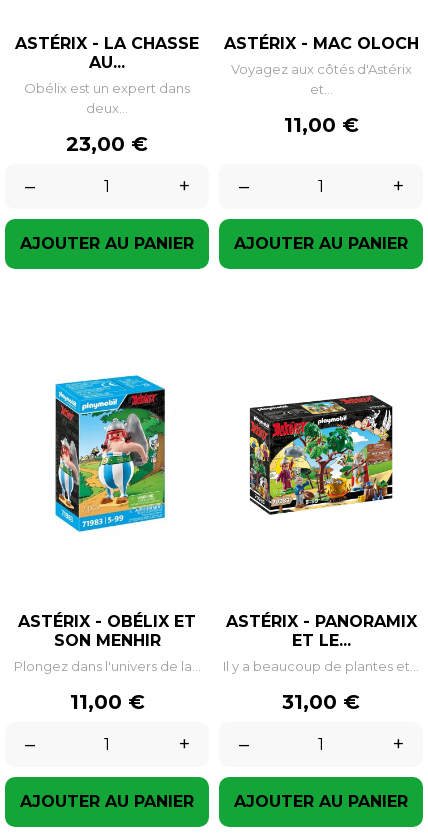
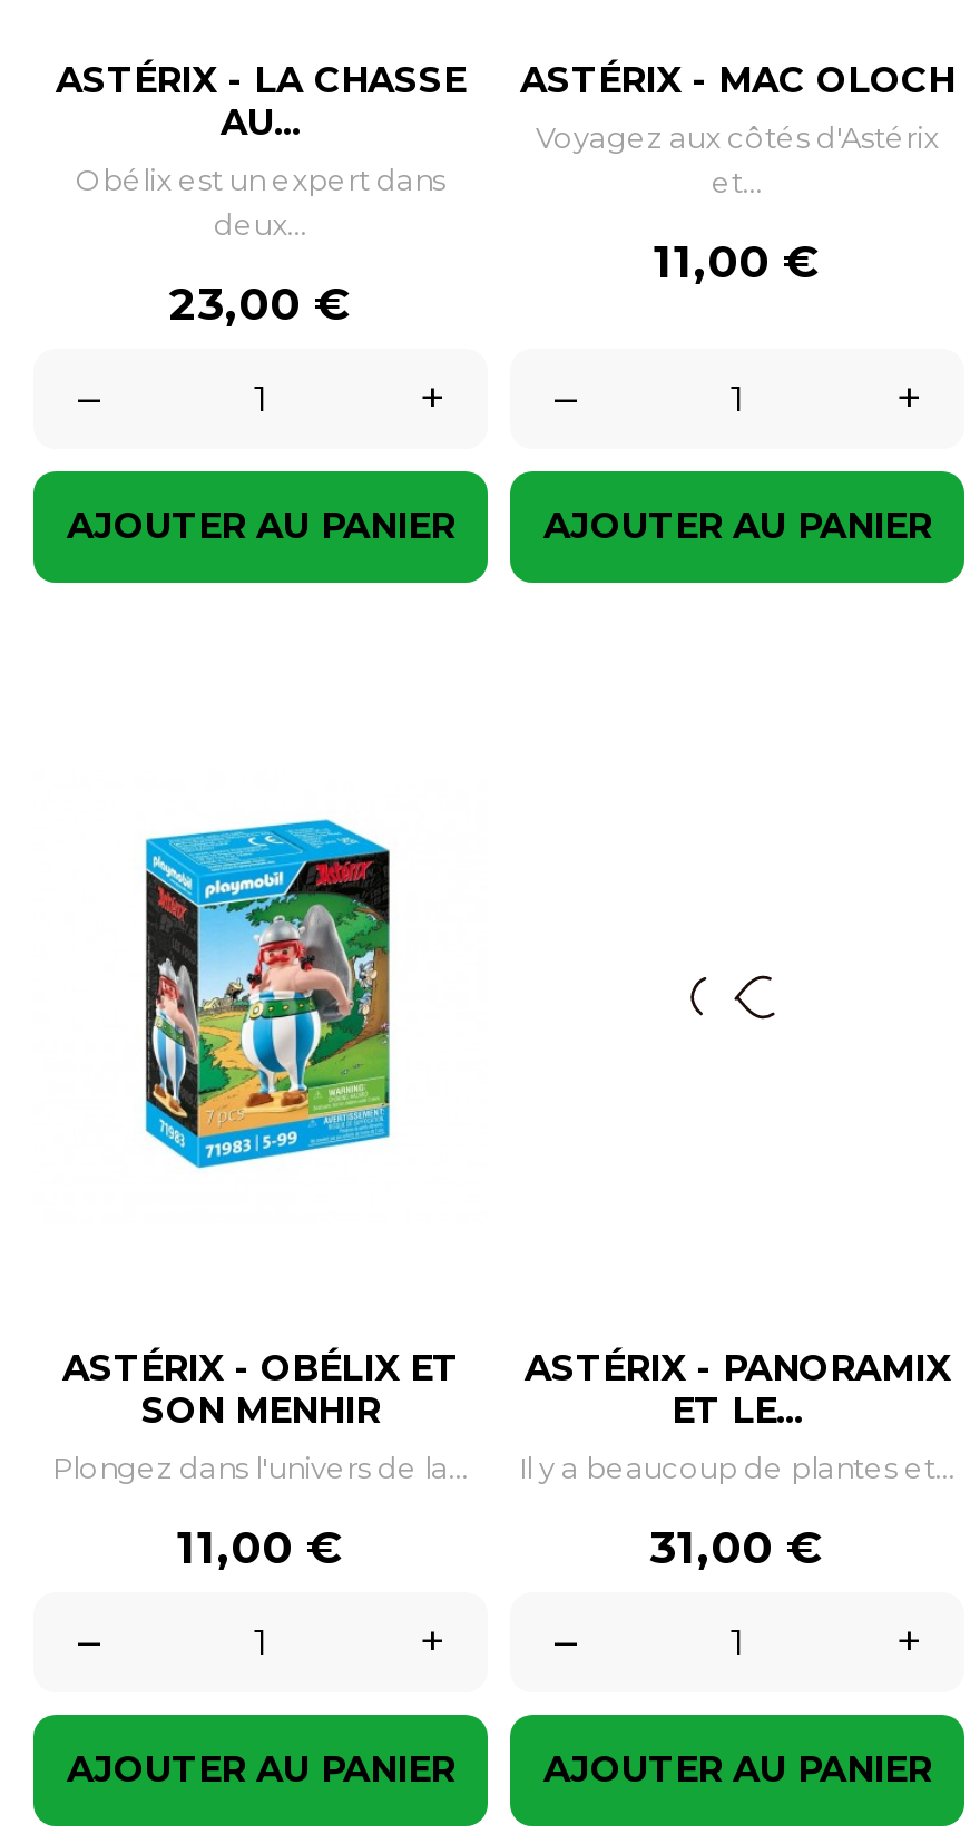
[249,394,394,516] [image] -> none

